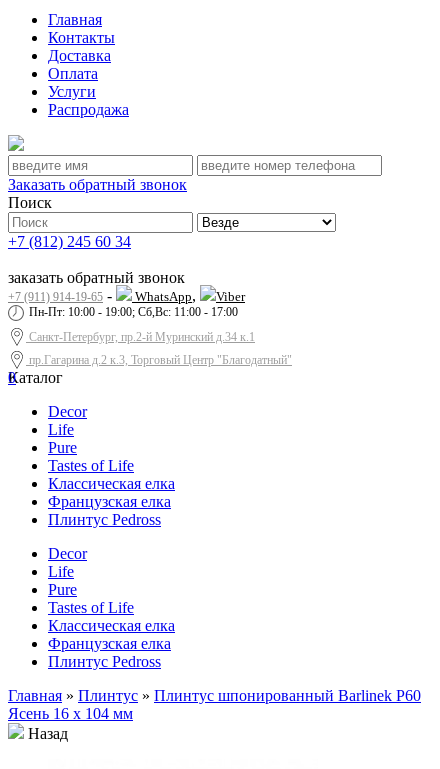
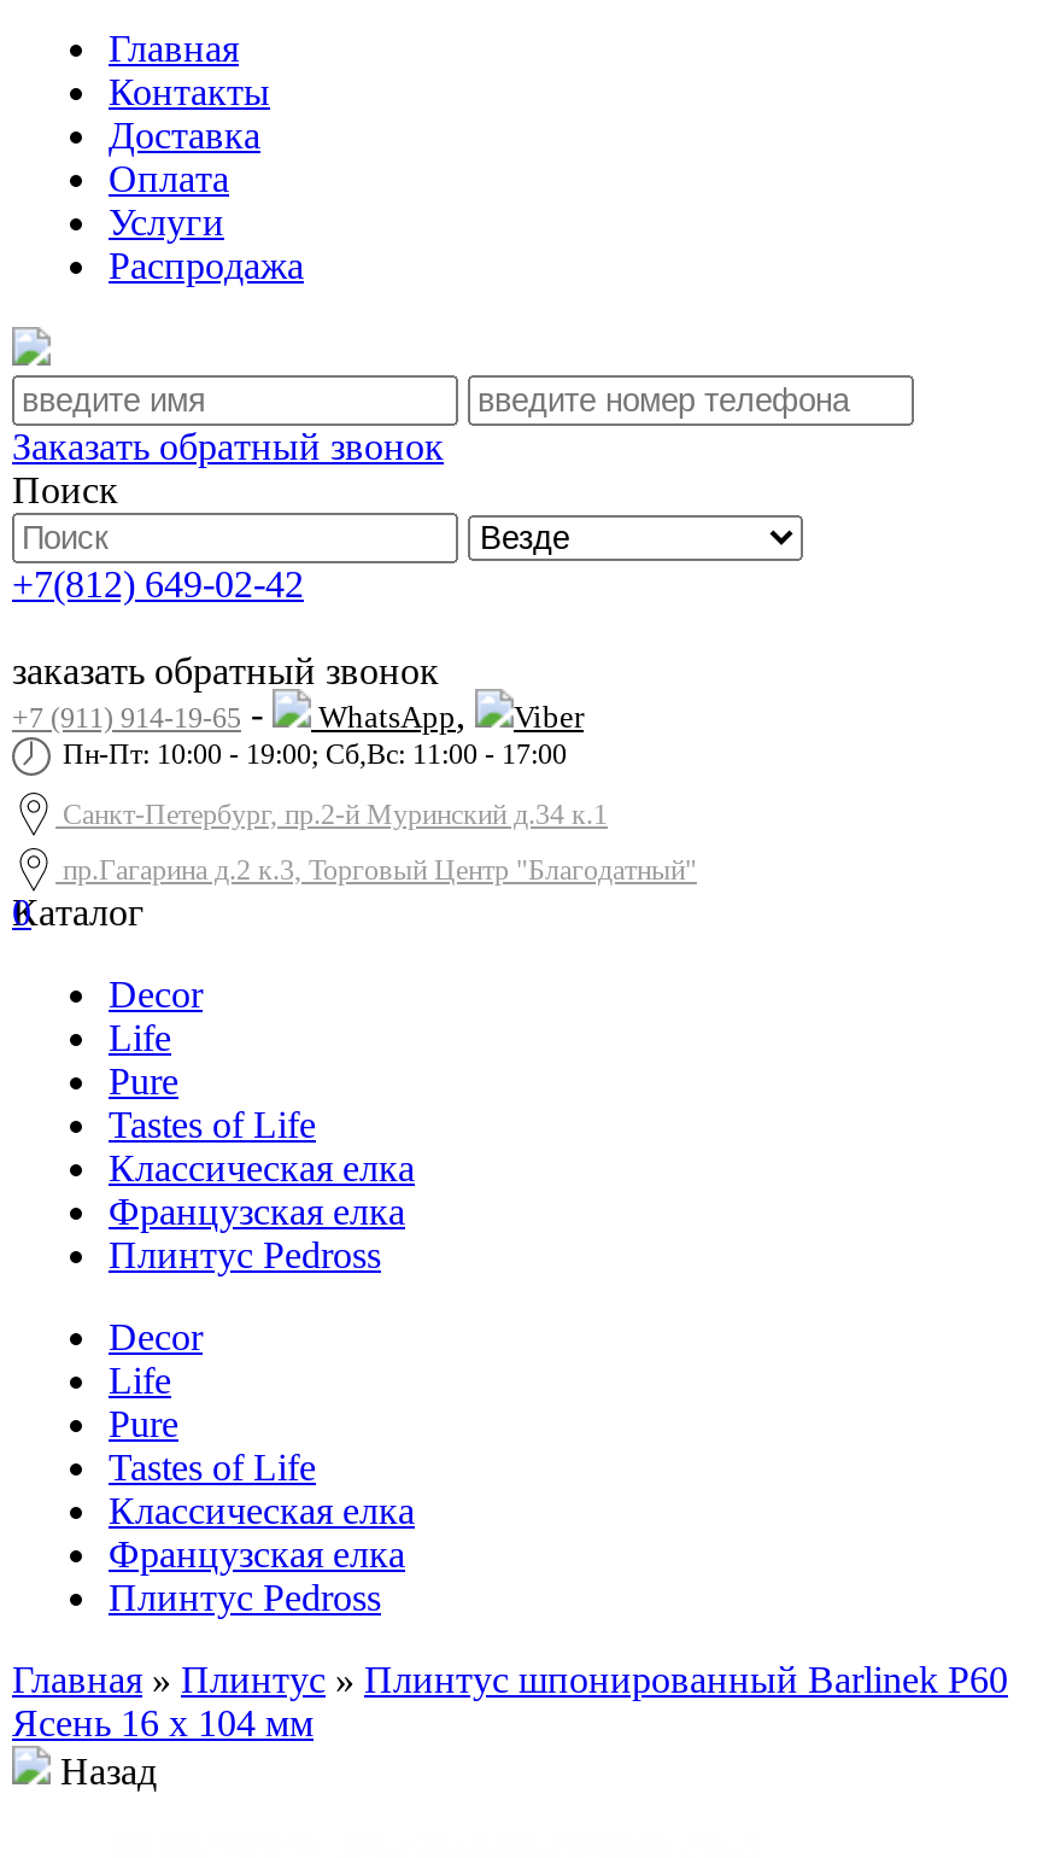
[8,233,131,250] +7 (812) 245 60 34 -> [12,563,304,604] +7(812) 649-02-42

